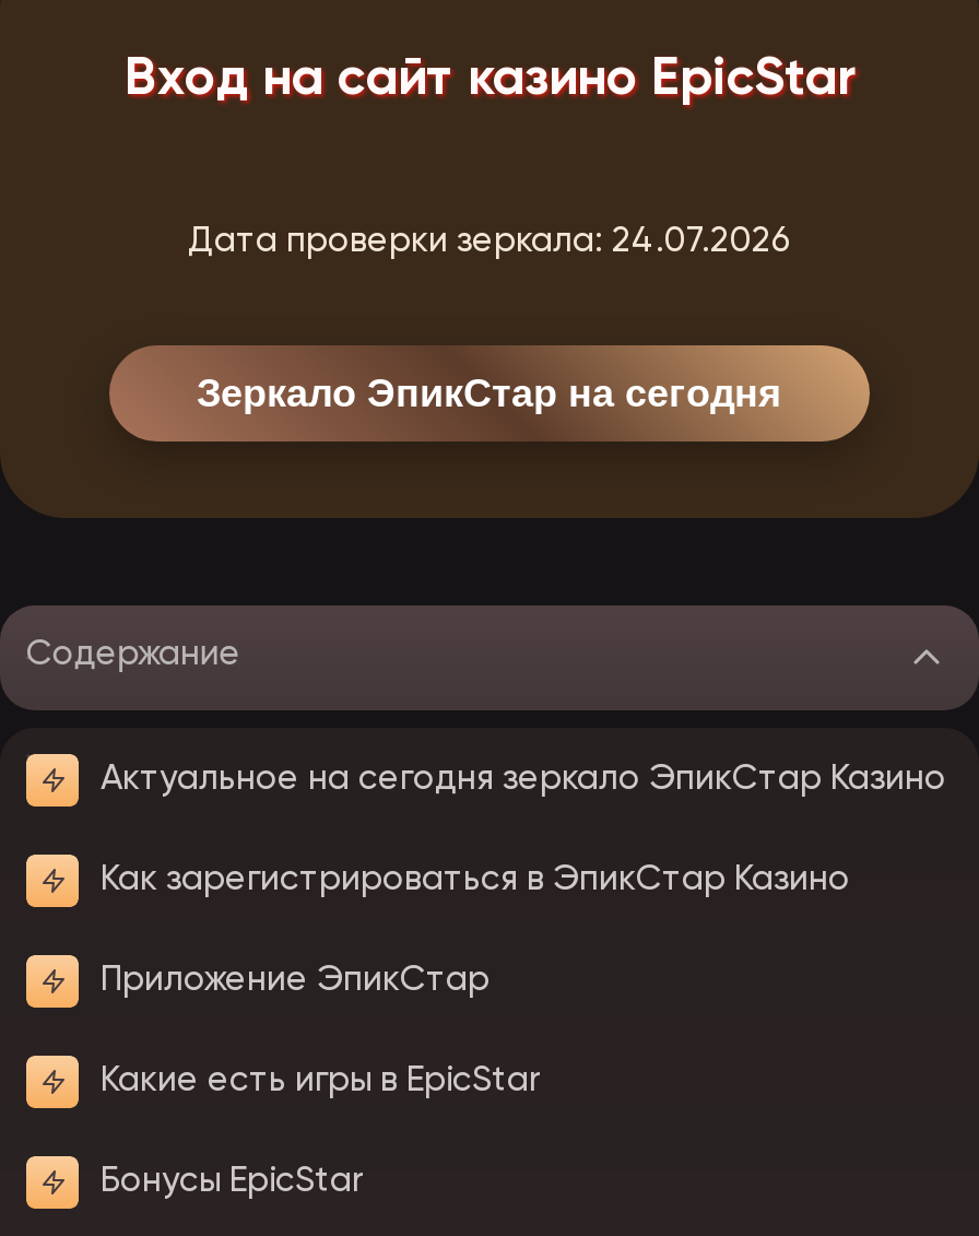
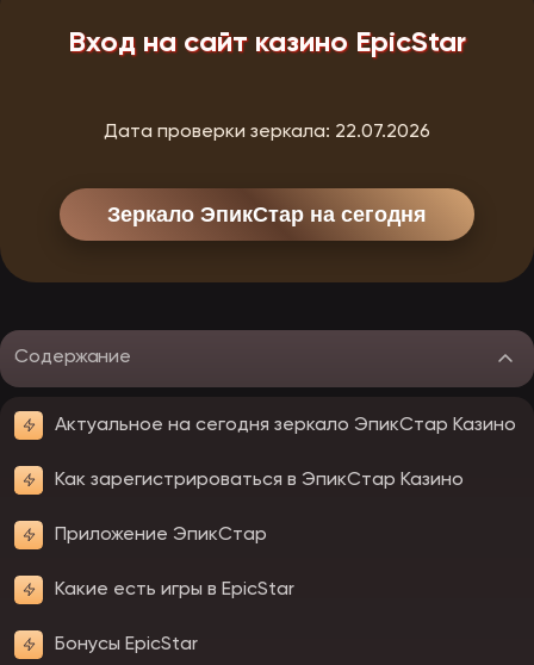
[188,225,791,260] Дата проверки зеркала: 24.07.2026 -> [104,123,430,142] Дата проверки зеркала: 22.07.2026

